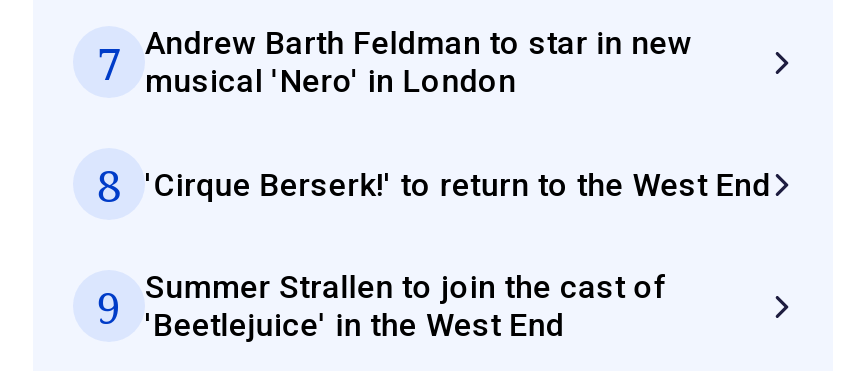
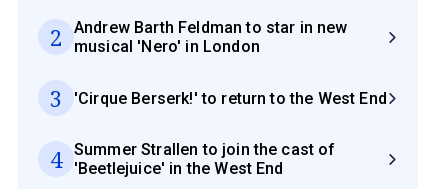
[97,24,692,100] 7 Andrew Barth Feldman to star in new musical 'Nero' in London -> [50,18,348,56] 2 Andrew Barth Feldman to star in new musical 'Nero' in London
[97,154,771,214] 8 'Cirque Berserk!' to return to the West End -> [50,83,387,113] 3 'Cirque Berserk!' to return to the West End
[97,268,668,344] 9 Summer Strallen to join the cast of 'Beetlejuice' in the West End -> [50,140,336,178] 4 Summer Strallen to join the cast of 'Beetlejuice' in the West End

